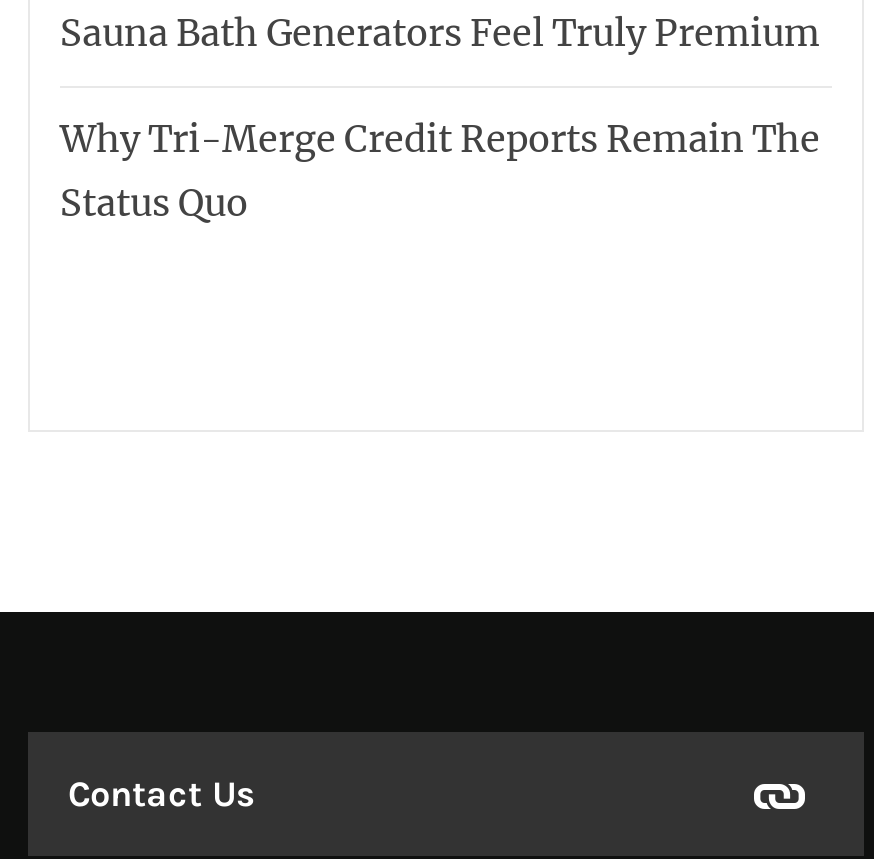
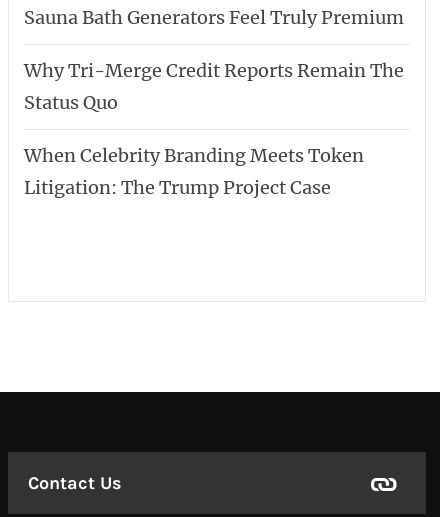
none -> [24,144,364,199] When Celebrity Branding Meets Token | Litigation: The Trump Project Case

